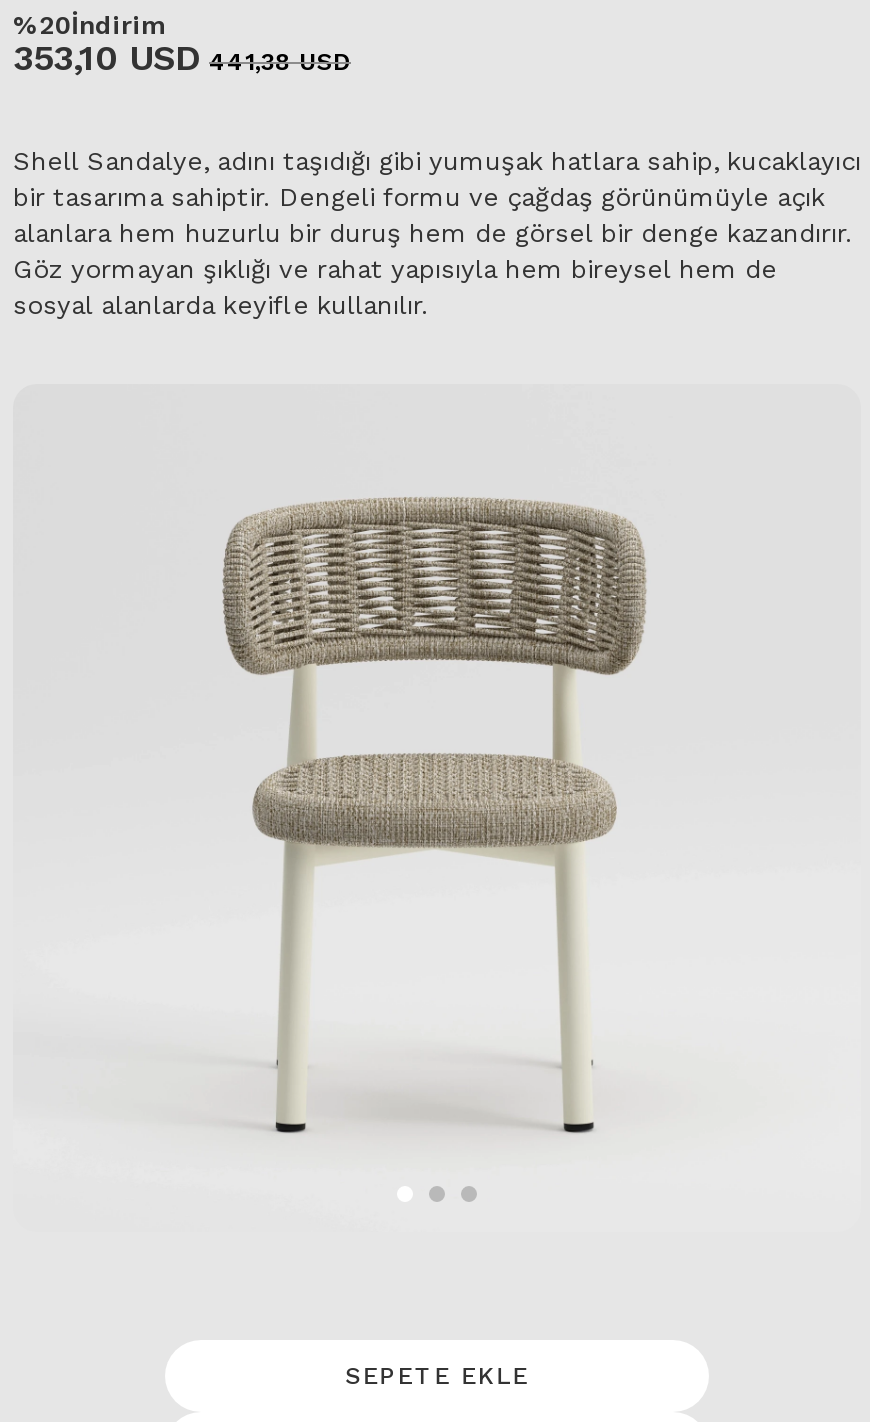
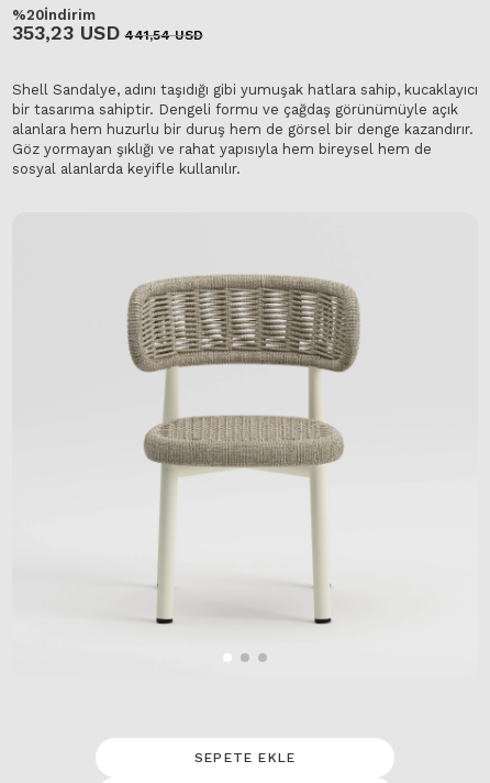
[13,36,351,78] 353,10 USD 441,38 USD -> [12,21,203,44] 353,23 USD 441,54 USD

